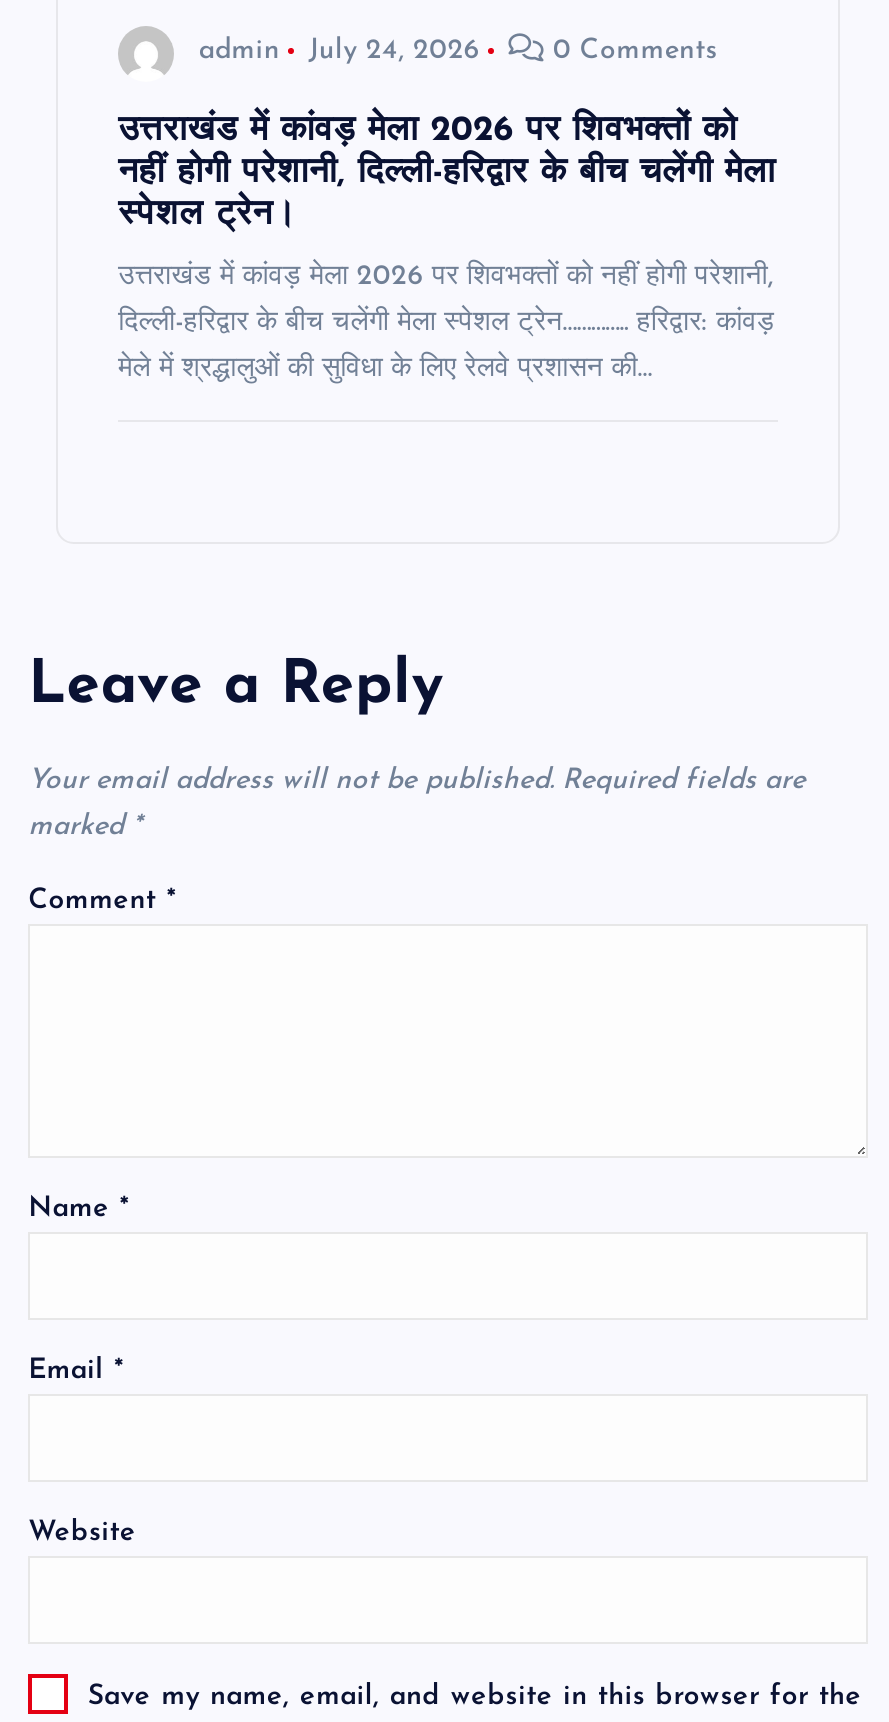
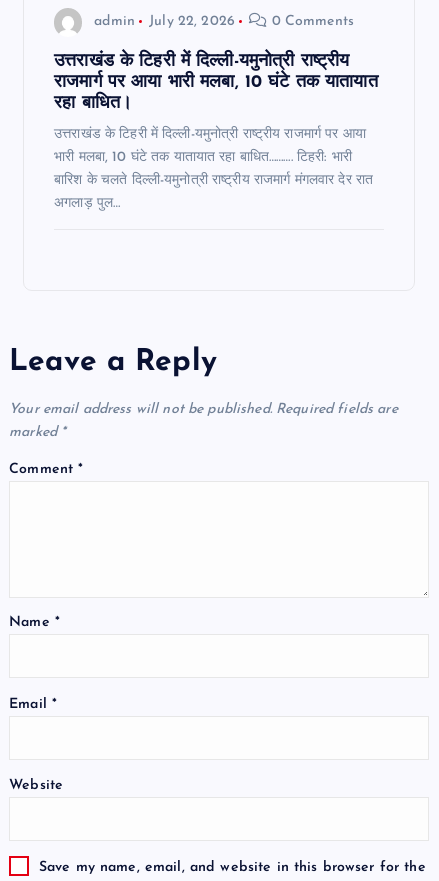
[199,36,480,66] admin July 24, 2026 -> [94,14,235,29] admin July 22, 2026
[118,113,775,383] उत्तराखंड में कांवड़ मेला 2026 पर शिवभक्तों को | नहीं होगी परेशानी, दिल्ली-हरिद्वार के बीच चलेंगी मेला | स्पेशल ट्रेन। | उत्तराखंड में कांवड़ मेला 2026 पर शिवभक्तों को नहीं होगी परेशानी, | दिल्ली-हरिद्वार के बीच चलेंगी मेला स्पेशल ट्रेन………….. हरिद्वार: कांवड़ | मेले में श्रद्धालुओं की सुविधा के लिए रेलवे प्रशासन की… -> [54,53,378,211] उत्तराखंड के टिहरी में दिल्ली-यमुनोत्री राष्ट्रीय | राजमार्ग पर आया भारी मलबा, 10 घंटे तक यातायात | रहा बाधित। | उत्तराखंड के टिहरी में दिल्ली-यमुनोत्री राष्ट्रीय राजमार्ग पर आया | भारी मलबा, 10 घंटे तक यातायात रहा बाधित………. टिहरी: भारी | बारिश के चलते दिल्ली-यमुनोत्री राष्ट्रीय राजमार्ग मंगलवार देर रात | अगलाड़ पुल…

